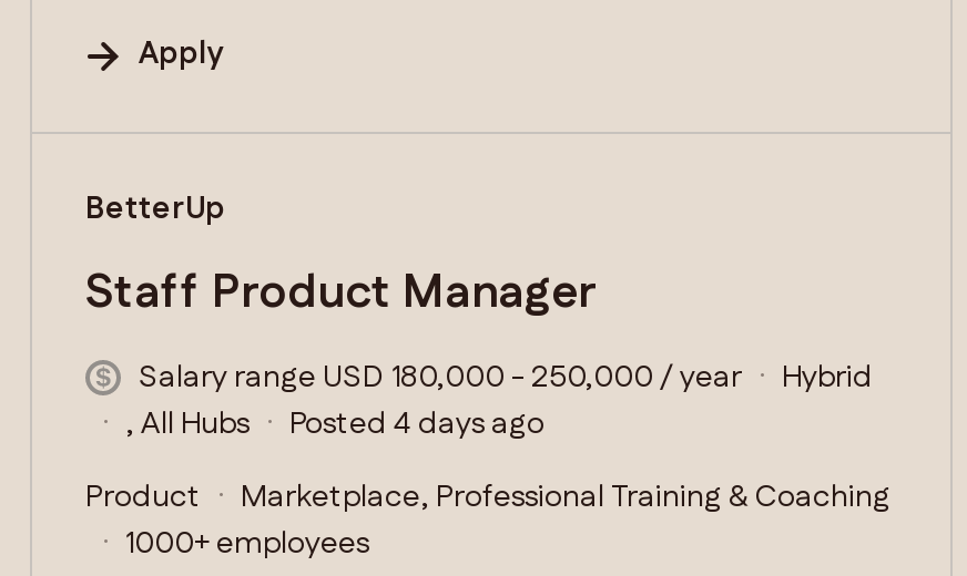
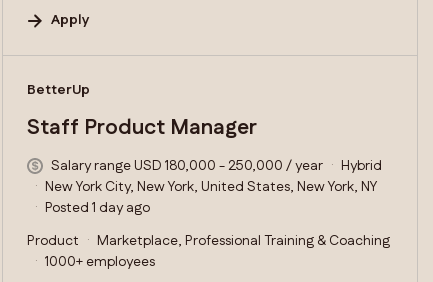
[125,402,544,446] , All Hubs | Posted 4 days ago -> [45,177,377,218] New York City, New York, United States, New York, NY | Posted 1 day ago

